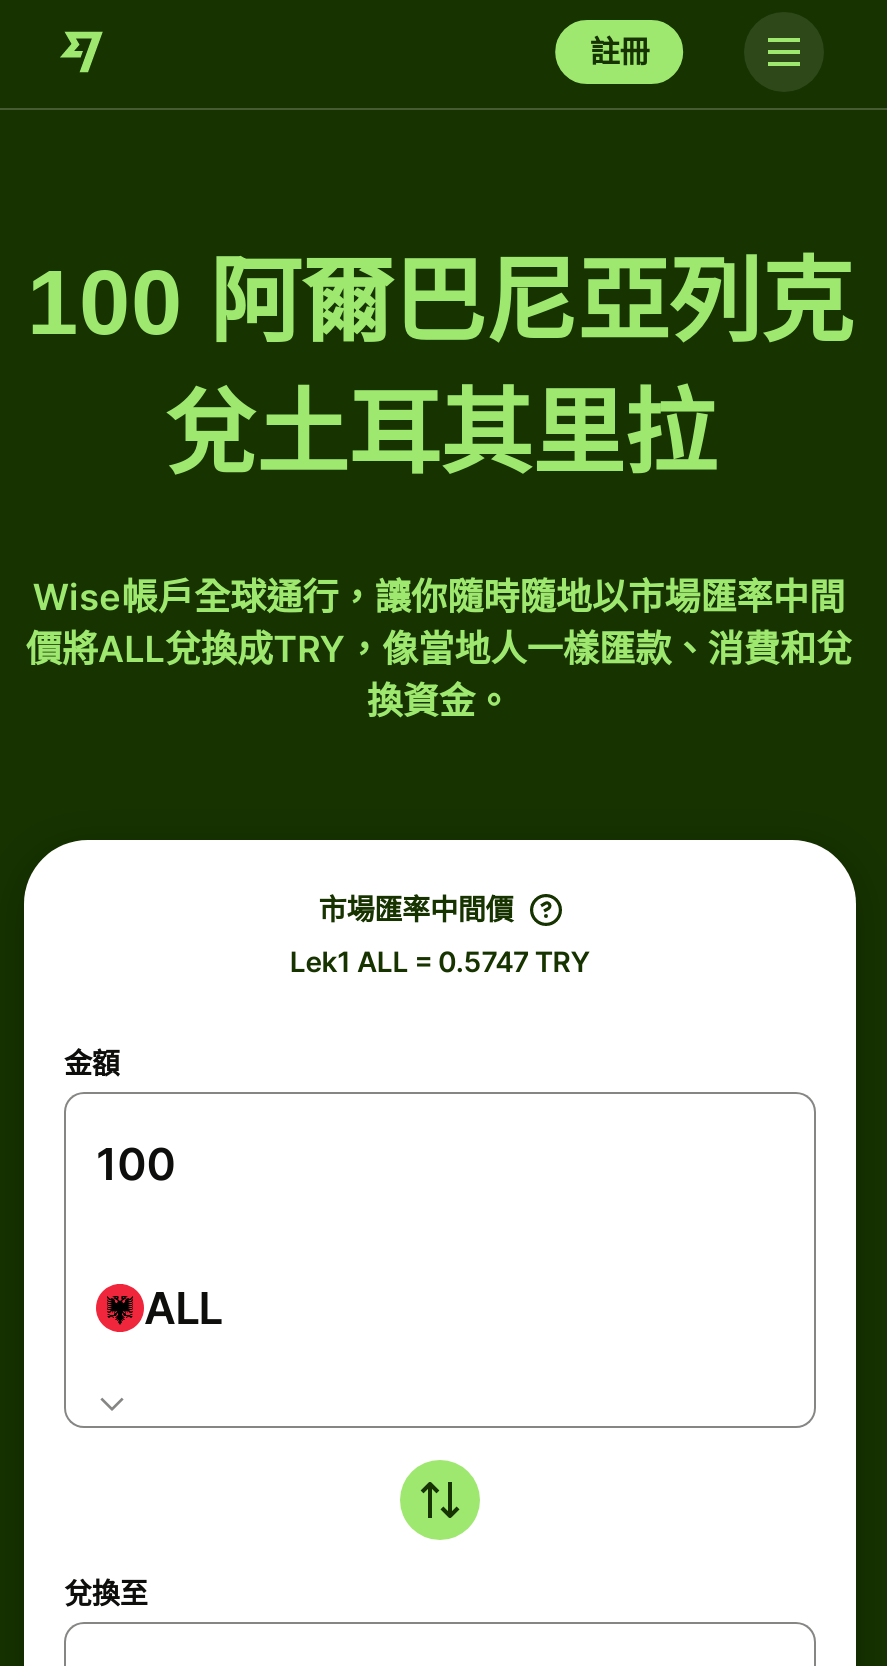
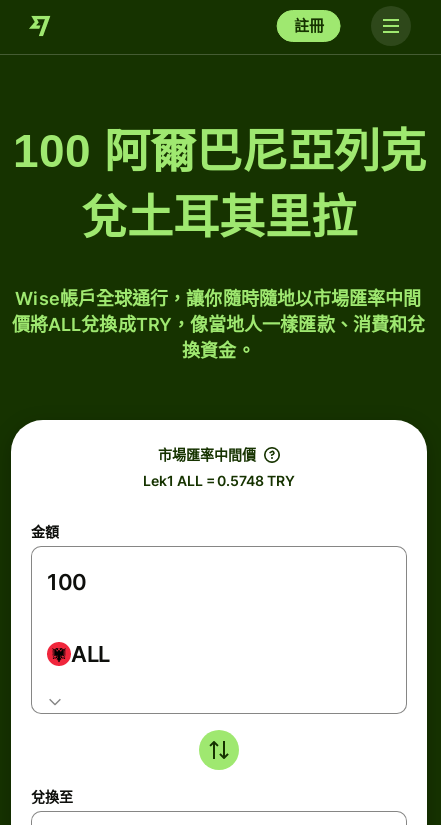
[290,944,590,978] Lek1 ALL = 0.5747 TRY -> [143,472,295,489] Lek1 ALL = 0.5748 TRY

